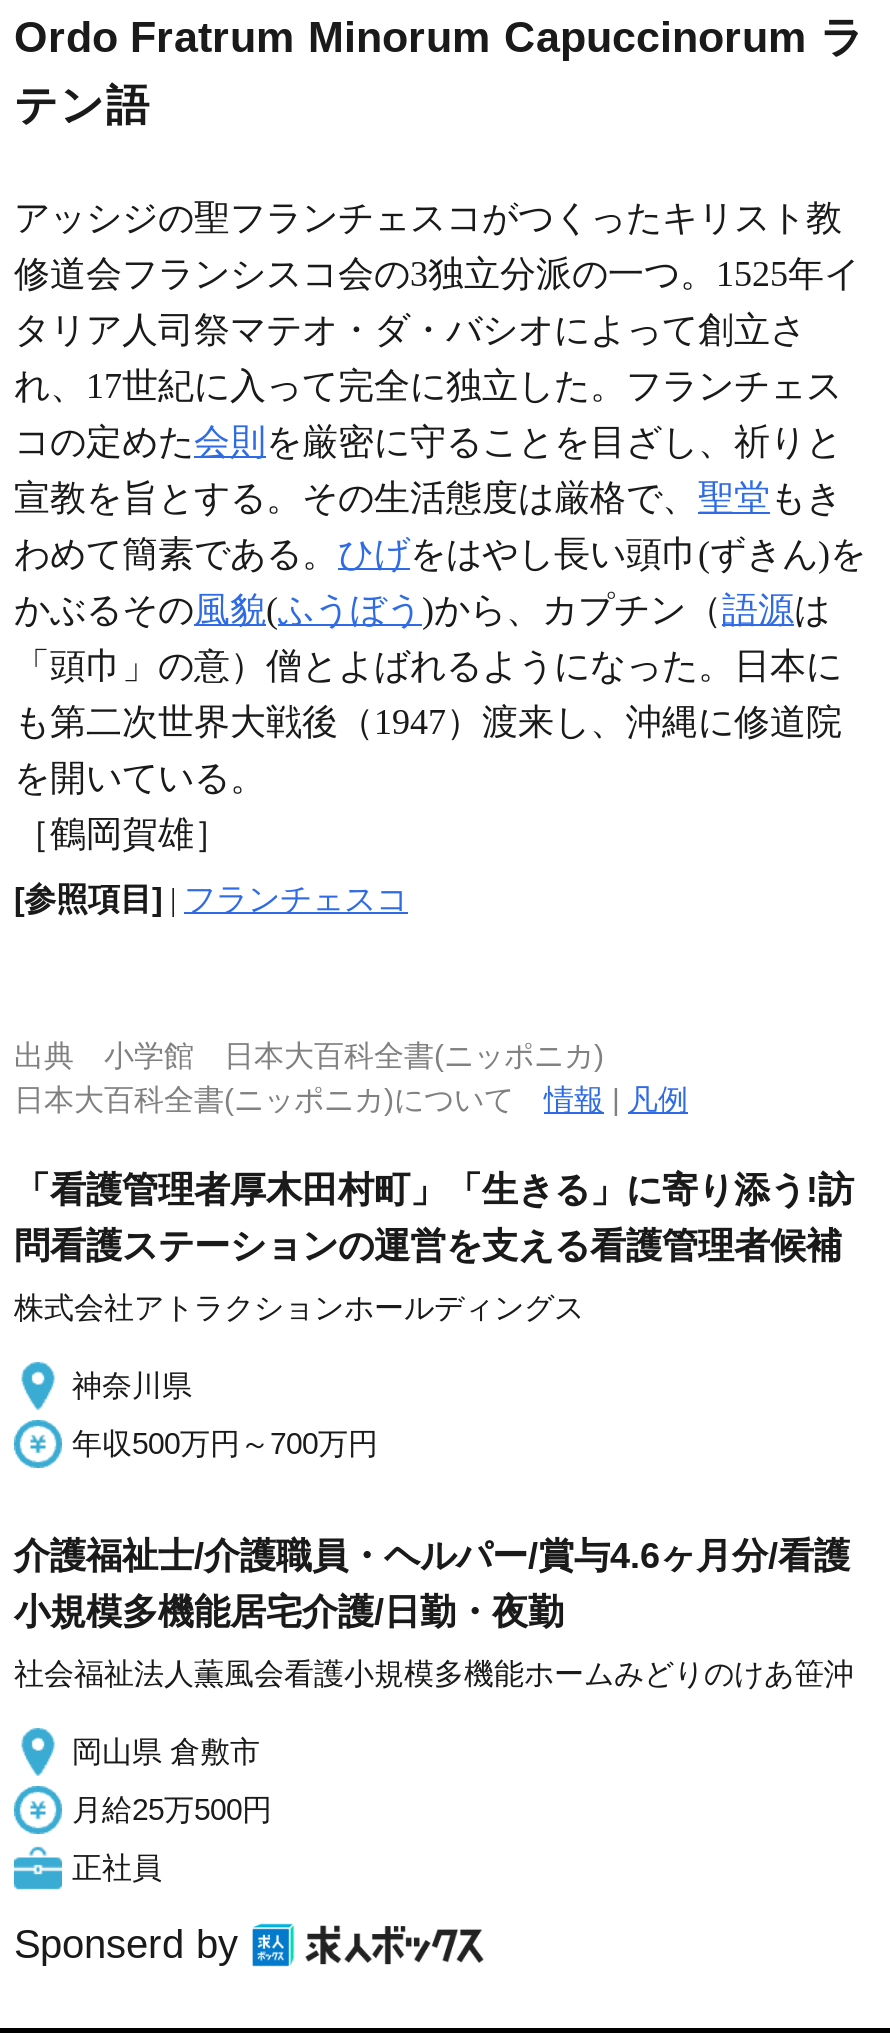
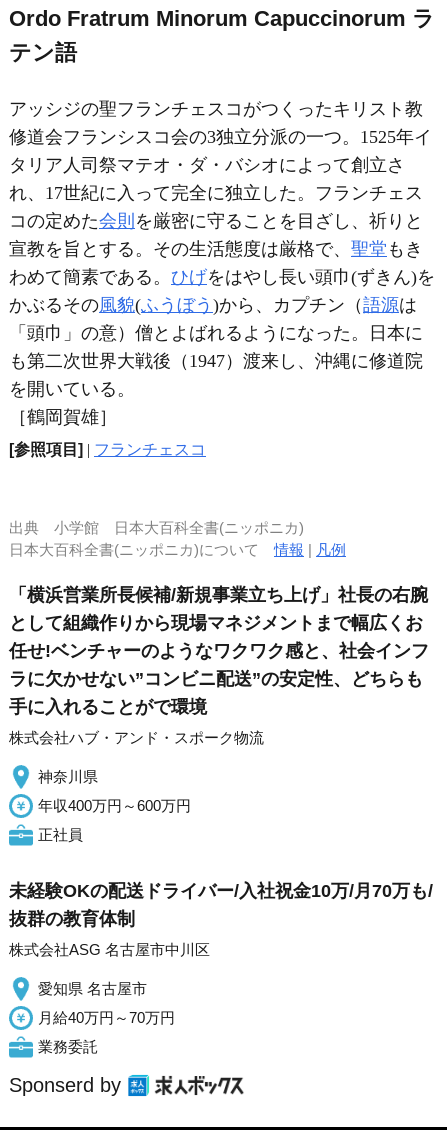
[14,1170,854,1266] 「看護管理者厚木田村町」「生きる」に寄り添う!訪 | 問看護ステーションの運営を支える看護管理者候補 -> [9,585,429,717] 「横浜営業所長候補/新規事業立ち上げ」社長の右腕 | として組織作りから現場マネジメントまで幅広くお | 任せ!ベンチャーのようなワクワク感と、社会インフ | ラに欠かせない”コンビニ配送”の安定性、どちらも | 手に入れることがで環境
[14,1290,584,1324] 株式会社アトラクションホールディングス -> [9,729,264,746] 株式会社ハブ・アンド・スポーク物流
[14,1426,854,1826] 年収500万円～700万円 | 介護福祉士/介護職員・ヘルパー/賞与4.6ヶ月分/看護 | 小規模多機能居宅介護/日勤・夜勤 | 社会福祉法人薫風会看護小規模多機能ホームみどりのけあ笹沖 | 岡山県 倉敷市 | 月給25万500円 -> [38,797,191,814] 年収400万円～600万円
moved [72,1850,162,1884] -> [38,826,83,843]: 正社員
none -> [9,881,433,1055] 未経験OKの配送ドライバー/入社祝金10万/月70万も/ | 抜群の教育体制 | 株式会社ASG 名古屋市中川区 | 愛知県 名古屋市 | 月給40万円～70万円 | 業務委託

